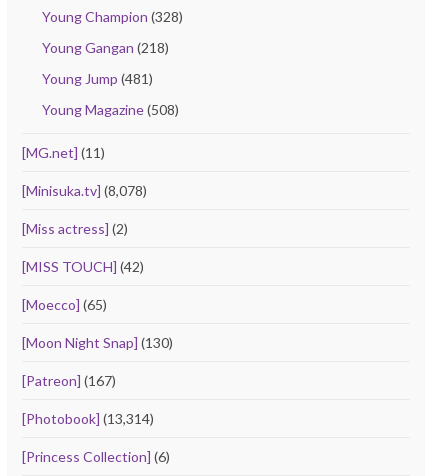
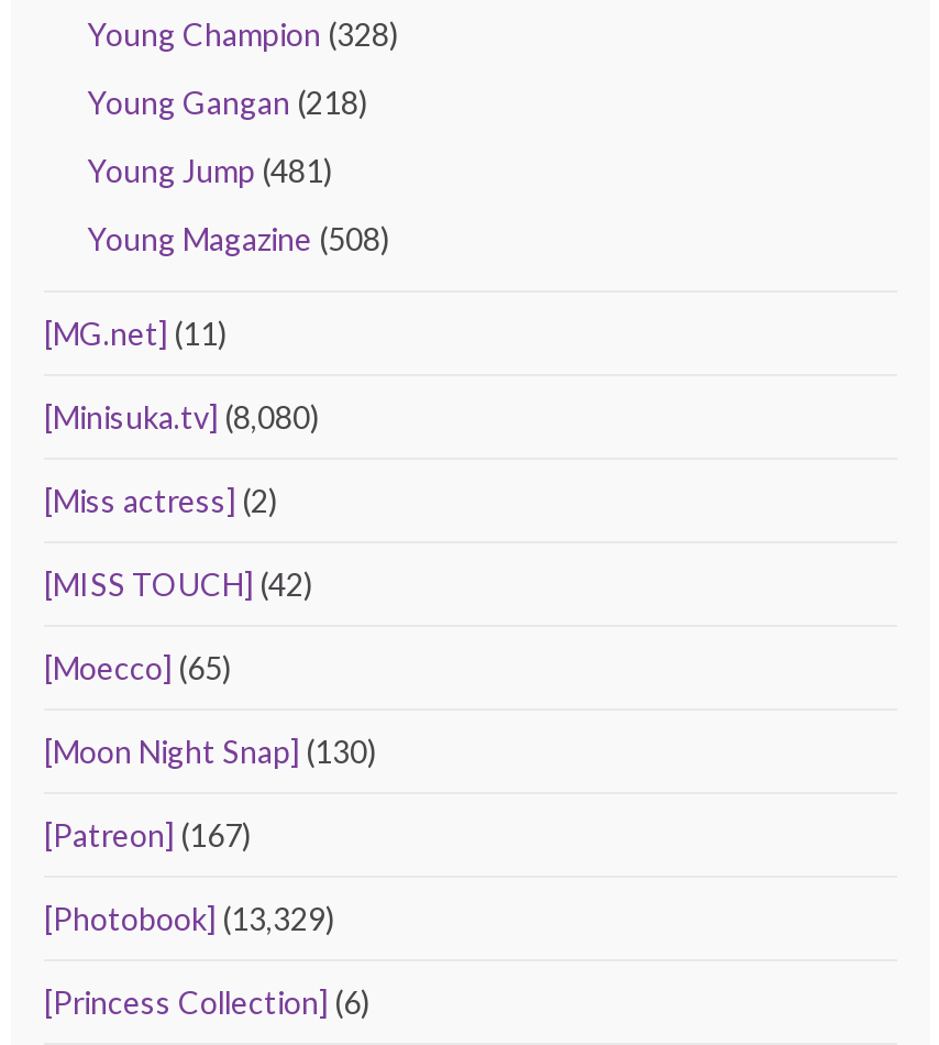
[22,182,147,199] [Minisuka.tv] (8,078) -> [44,398,319,435] [Minisuka.tv] (8,080)
[22,410,154,427] [Photobook] (13,314) -> [44,899,334,937] [Photobook] (13,329)

